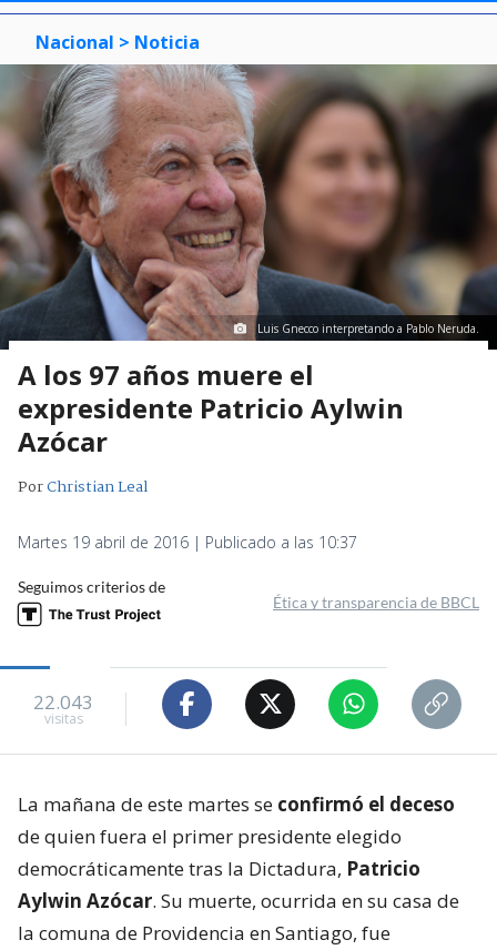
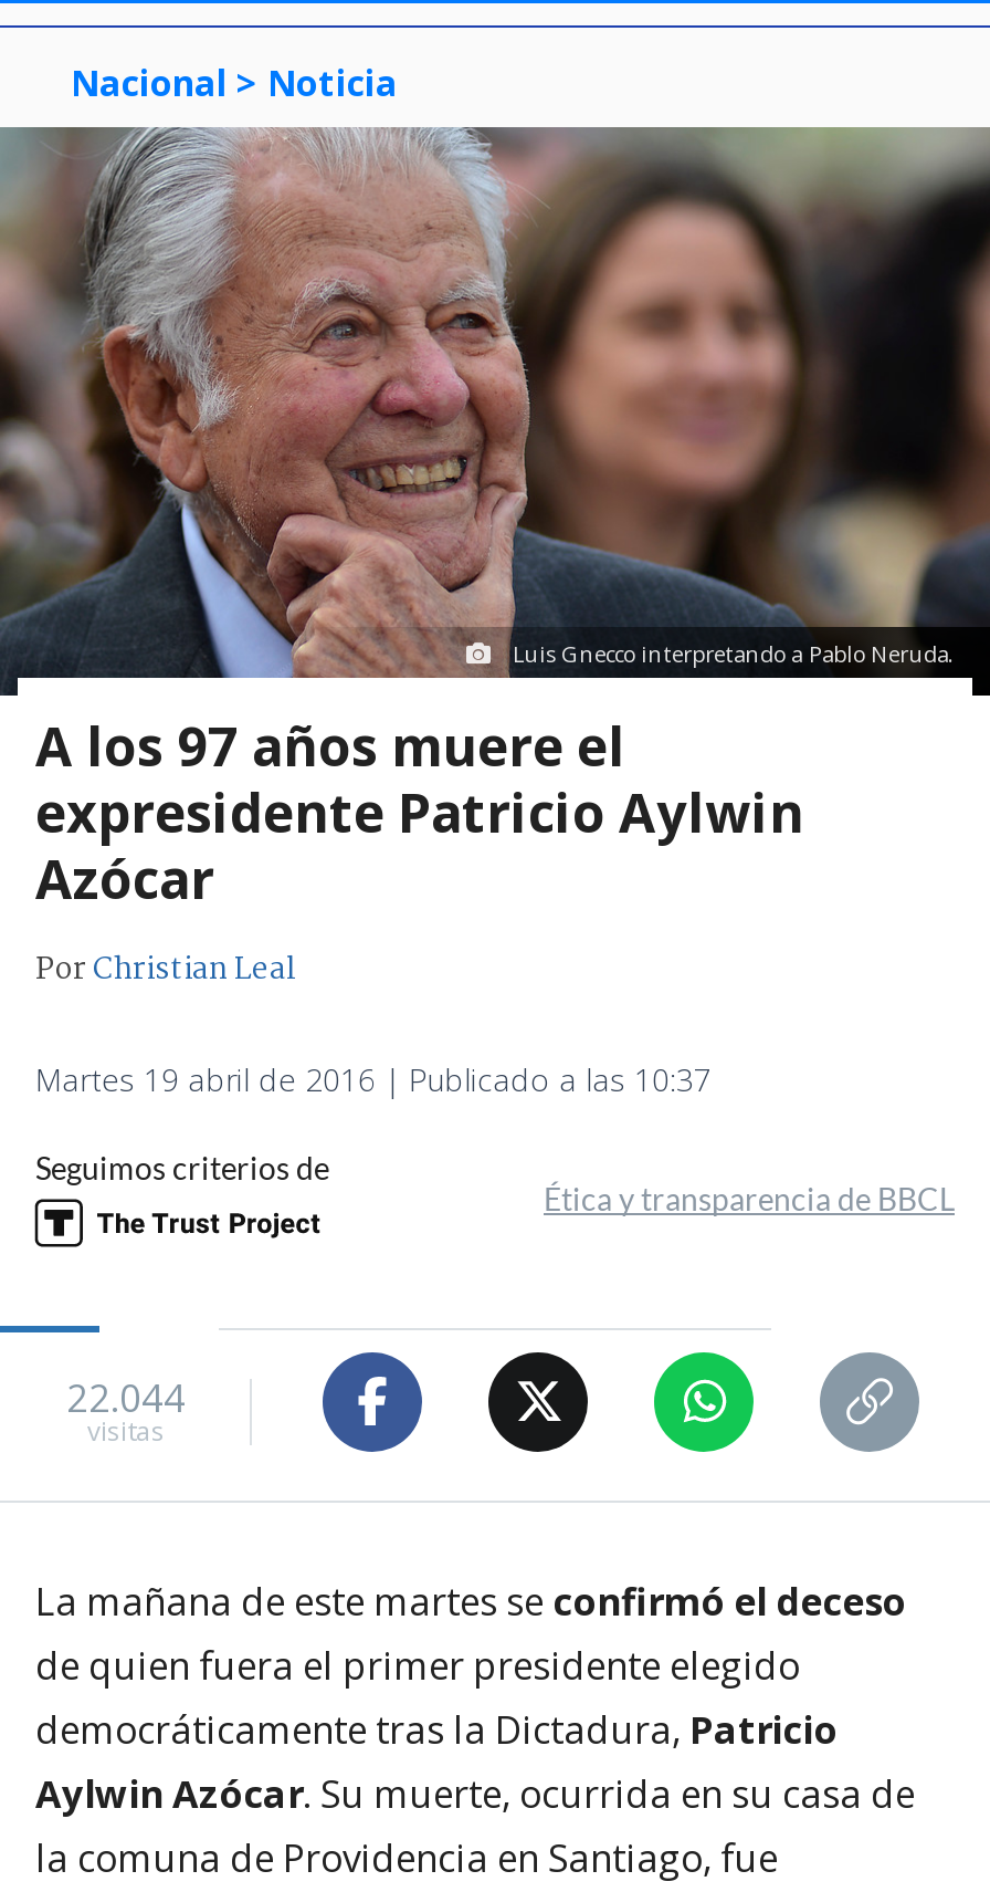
[33,690,93,715] 22.043 -> [66,1373,186,1424] 22.044

